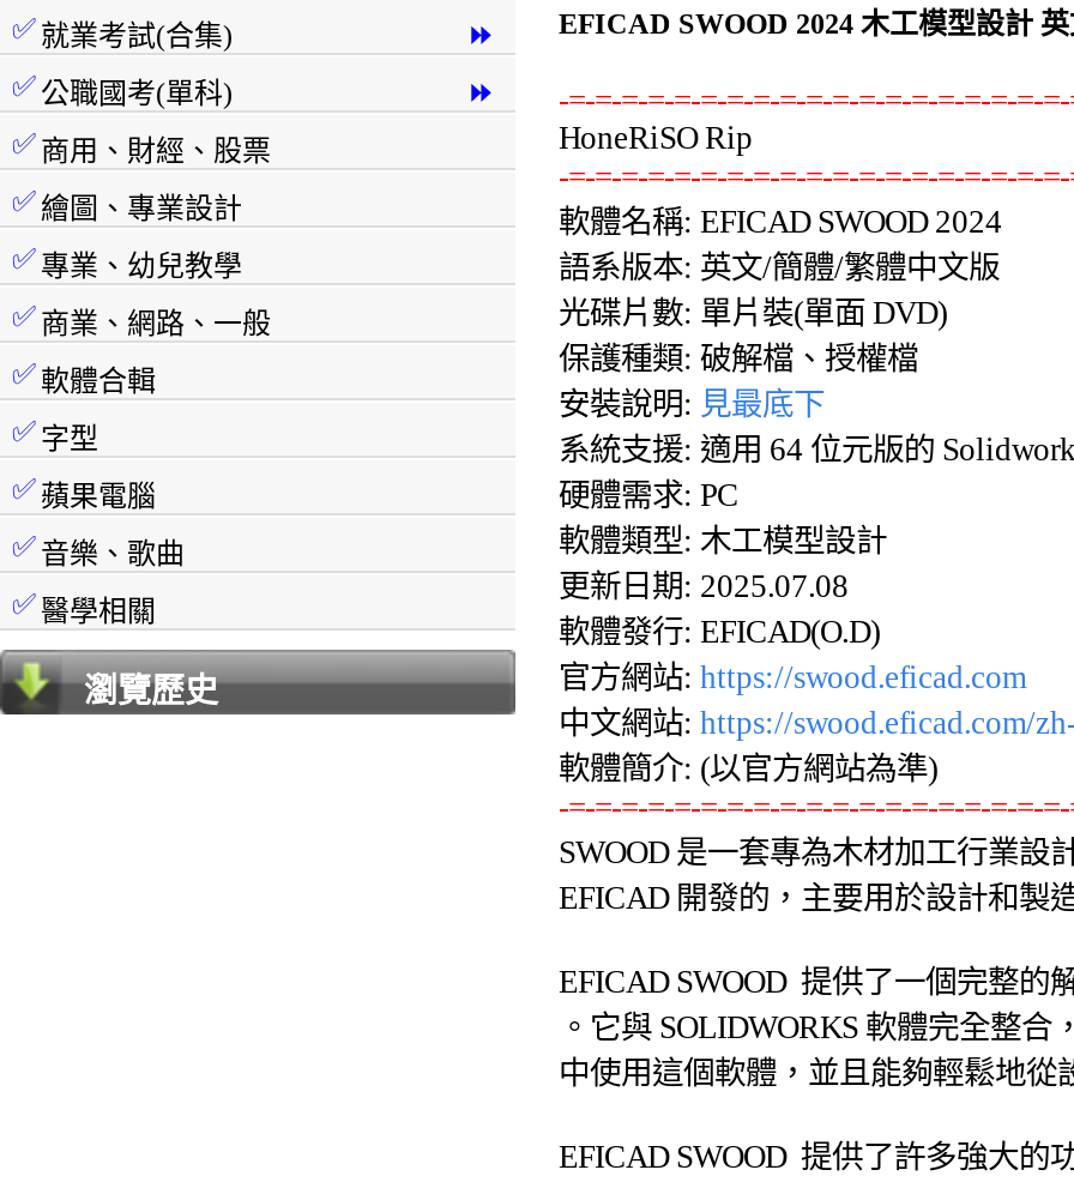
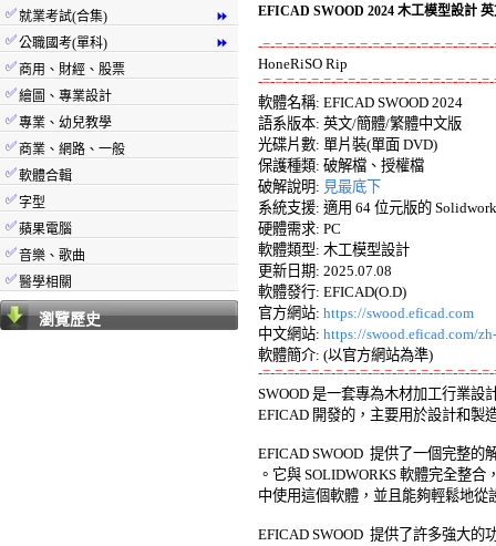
[559,387,825,423] 安裝說明:見最底下 -> [258,179,381,195] 破解說明:見最底下

